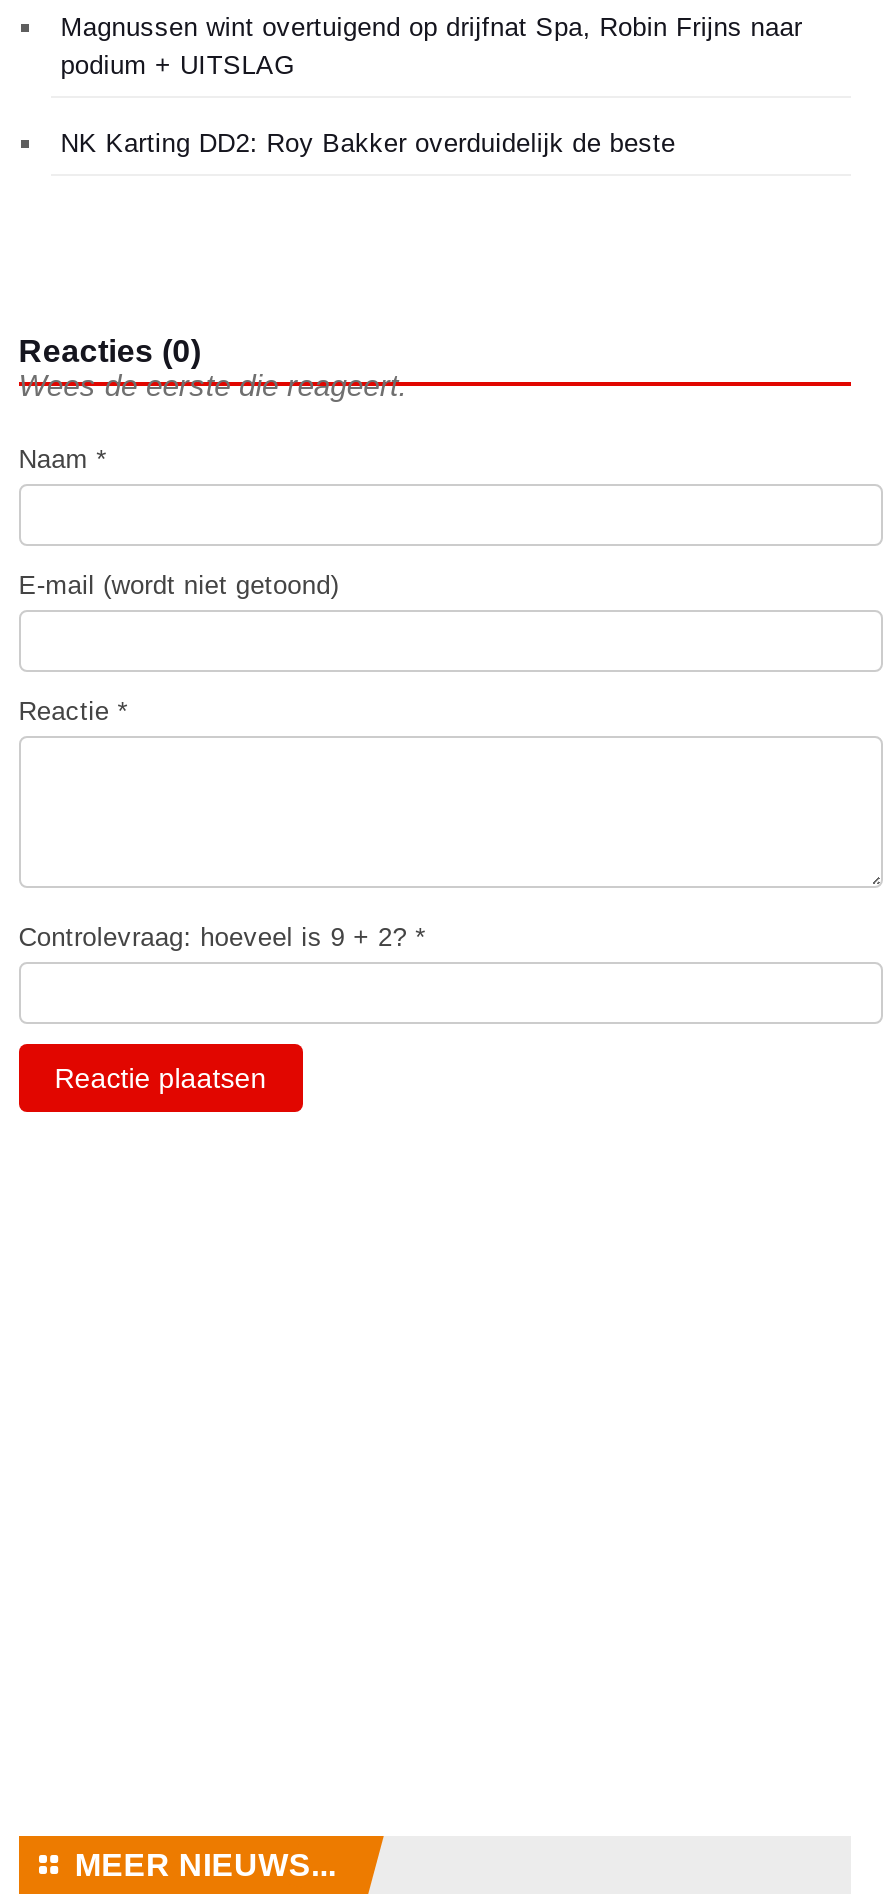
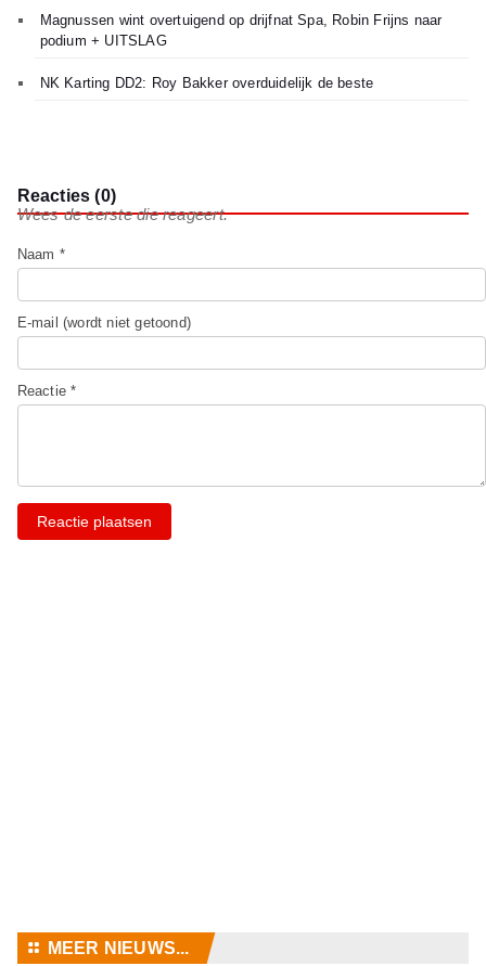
[18,922,426,952] Controlevraag: hoeveel is 9 + 2? * -> none

